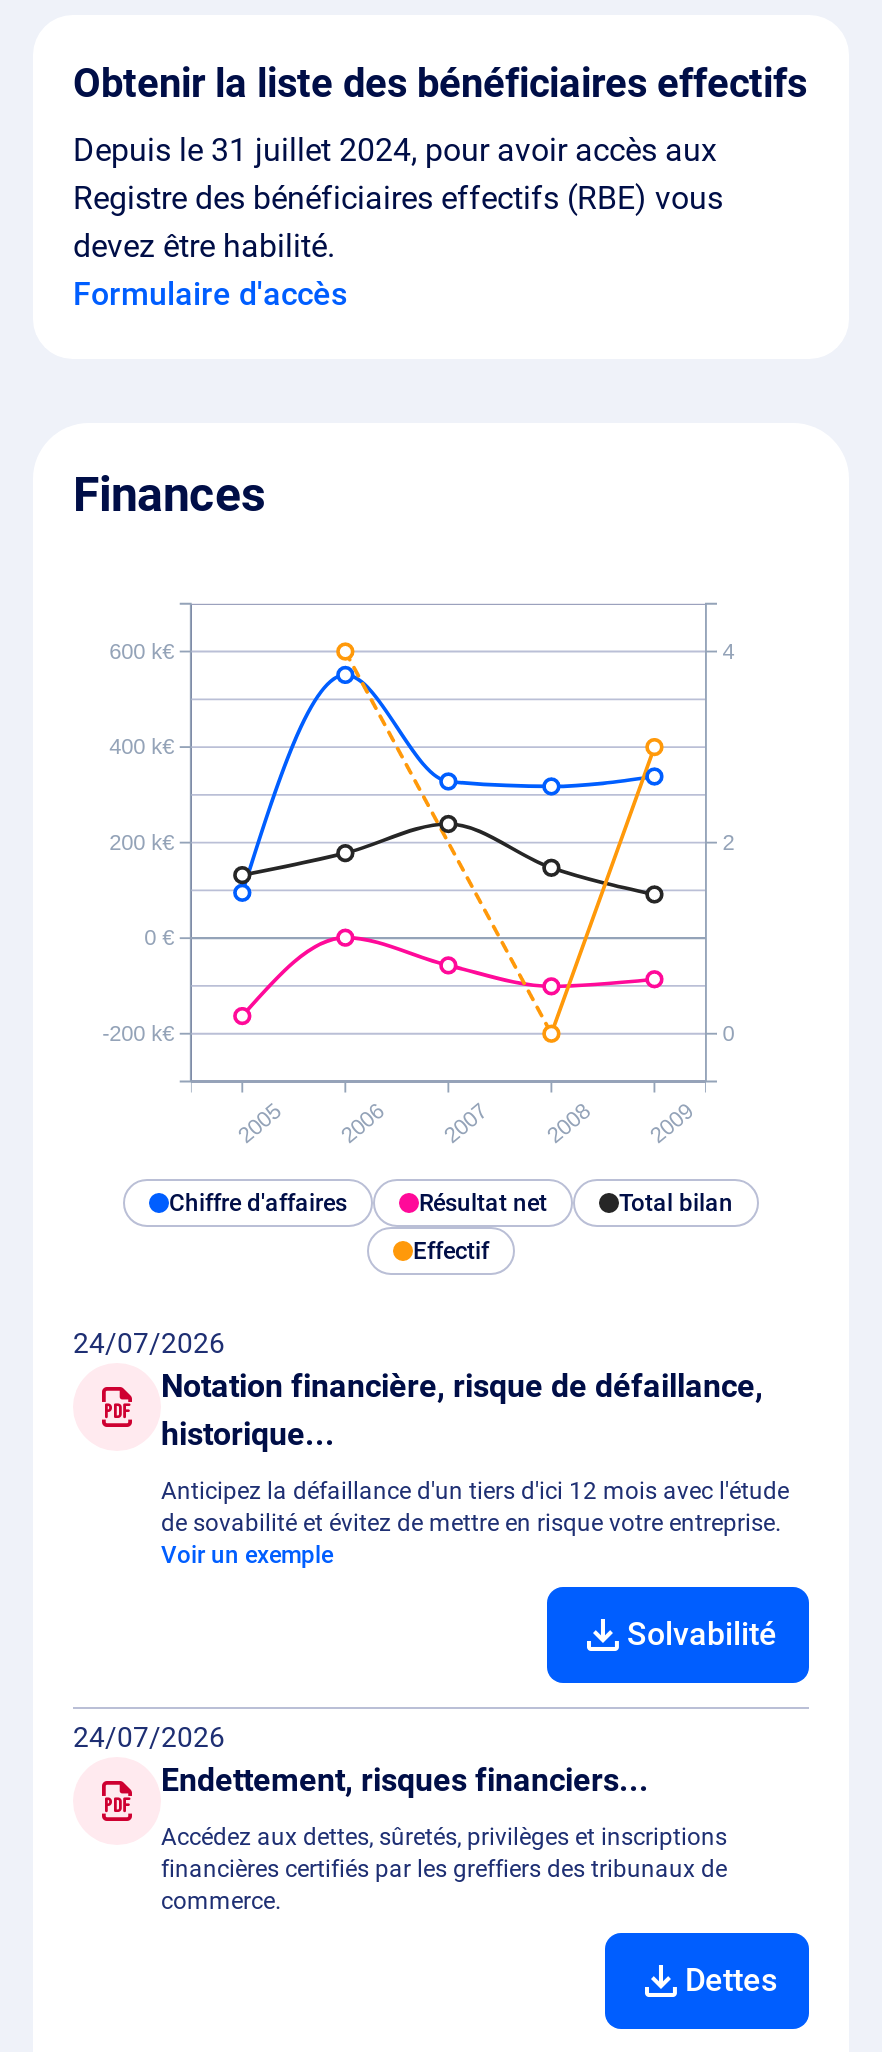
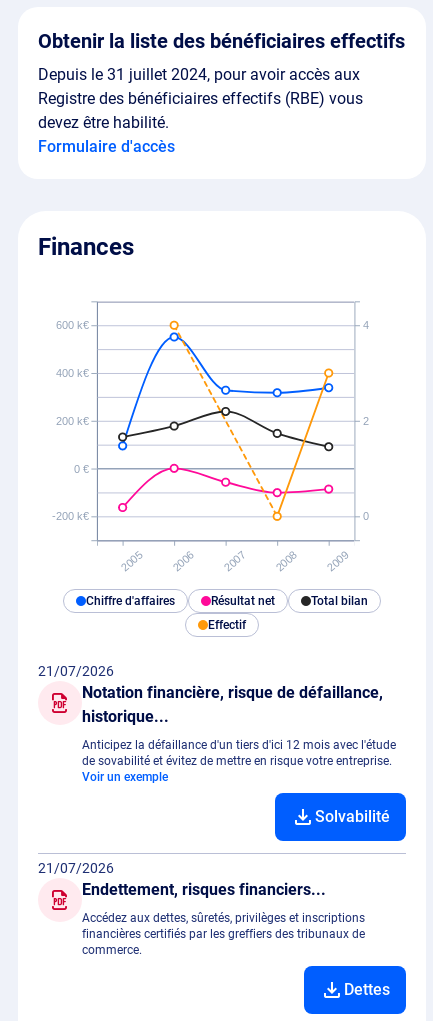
[73,1328,225,1360] 24/07/2026 -> [38,663,114,679] 21/07/2026
[73,1722,225,1754] 24/07/2026 -> [38,860,114,876] 21/07/2026

